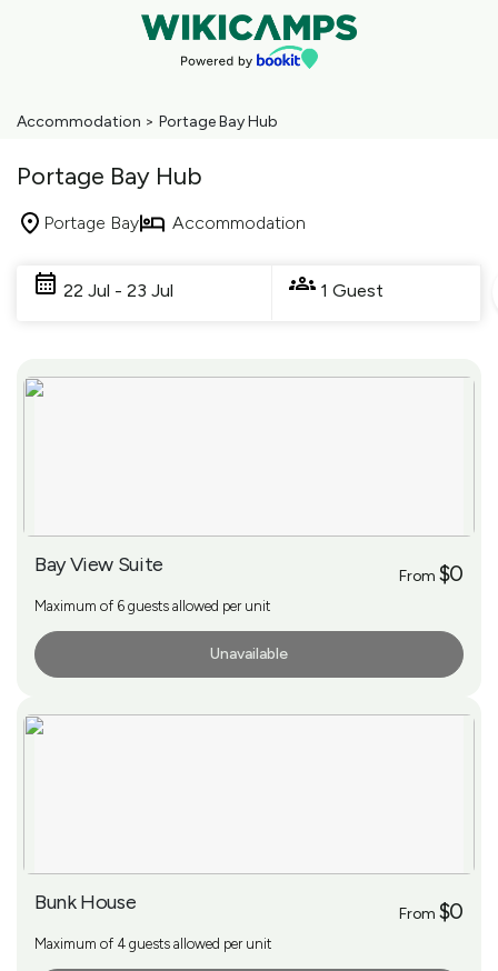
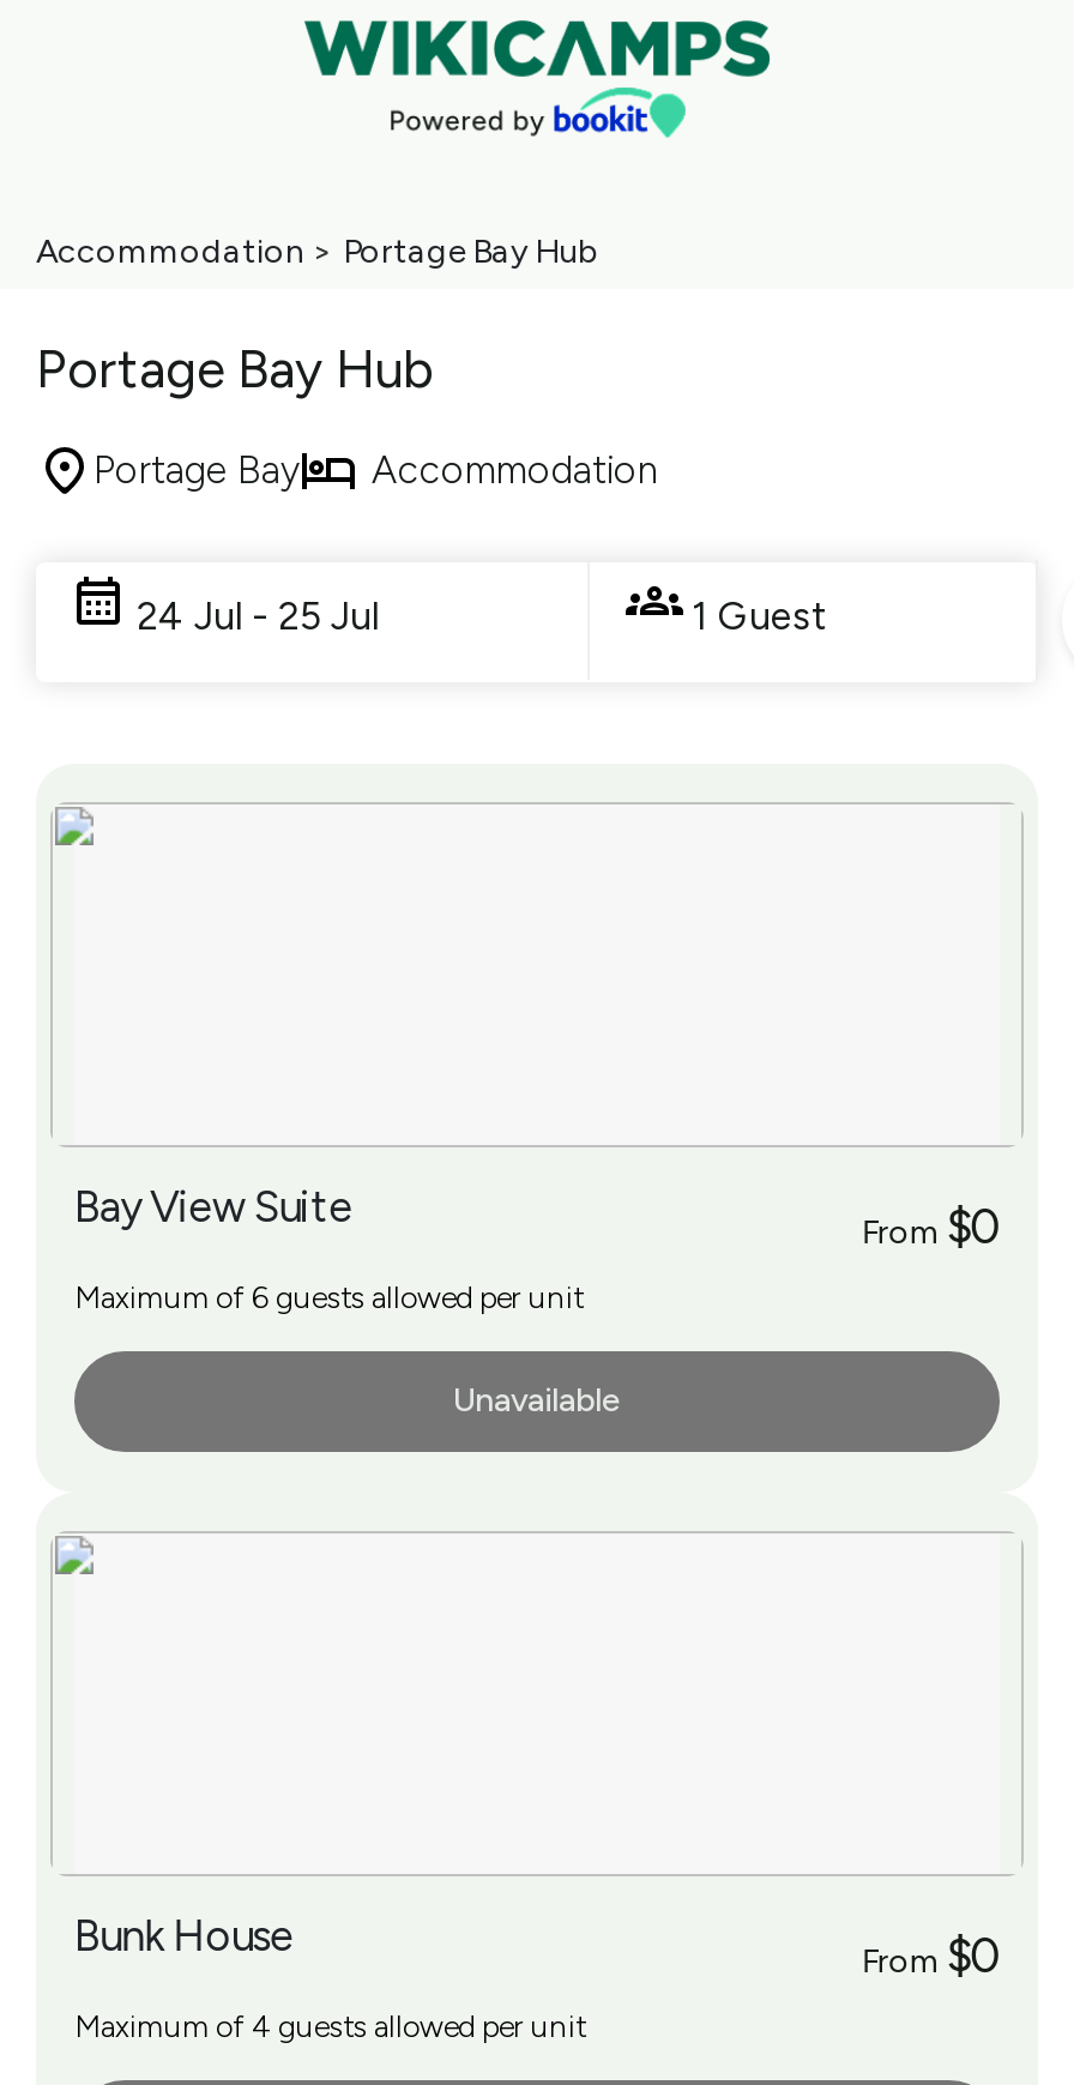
[63,280,173,301] 22 Jul - 23 Jul -> [137,594,379,640] 24 Jul - 25 Jul

